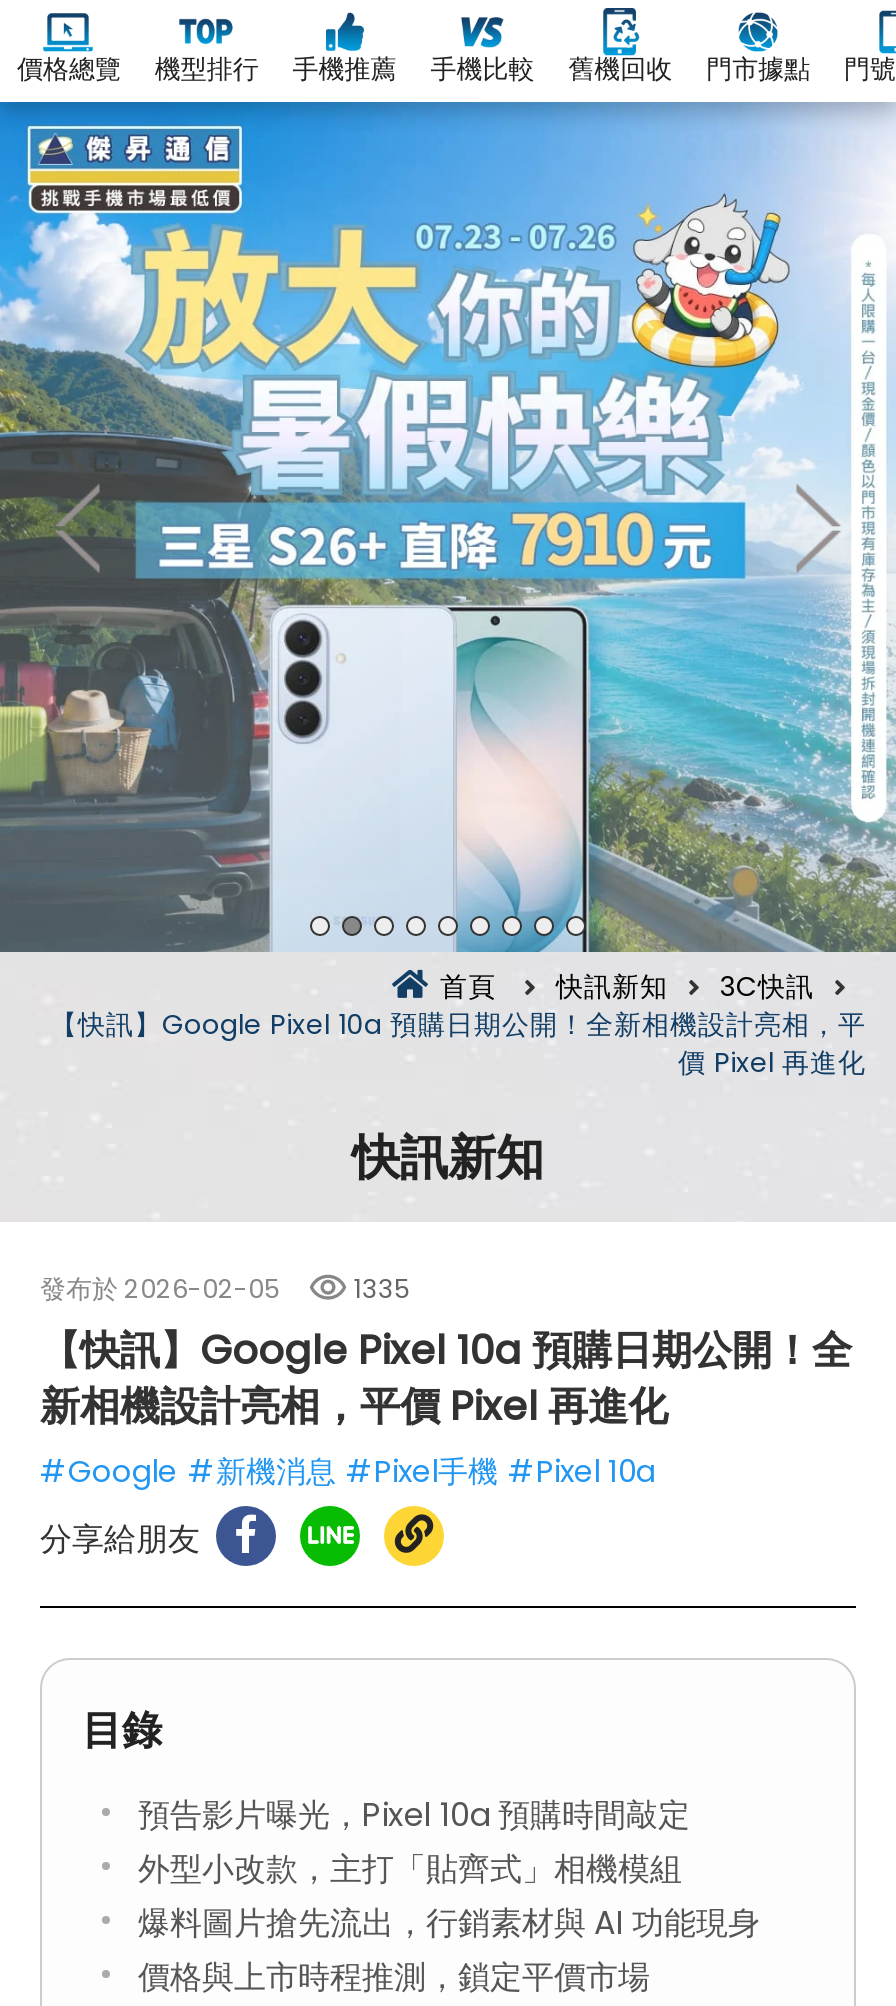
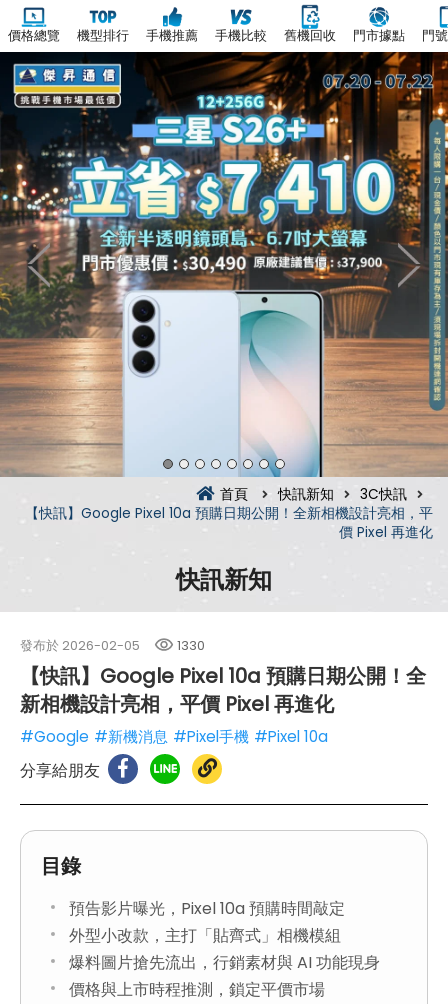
[6,100,890,954] [image] -> [3,51,445,477] [image]
[354,1272,410,1306] 1335 -> [177,637,205,654] 1330

